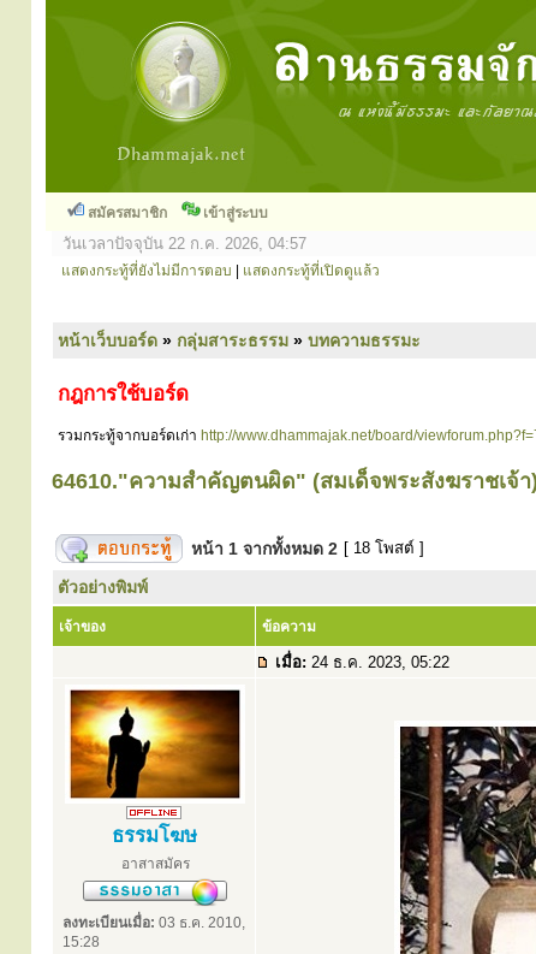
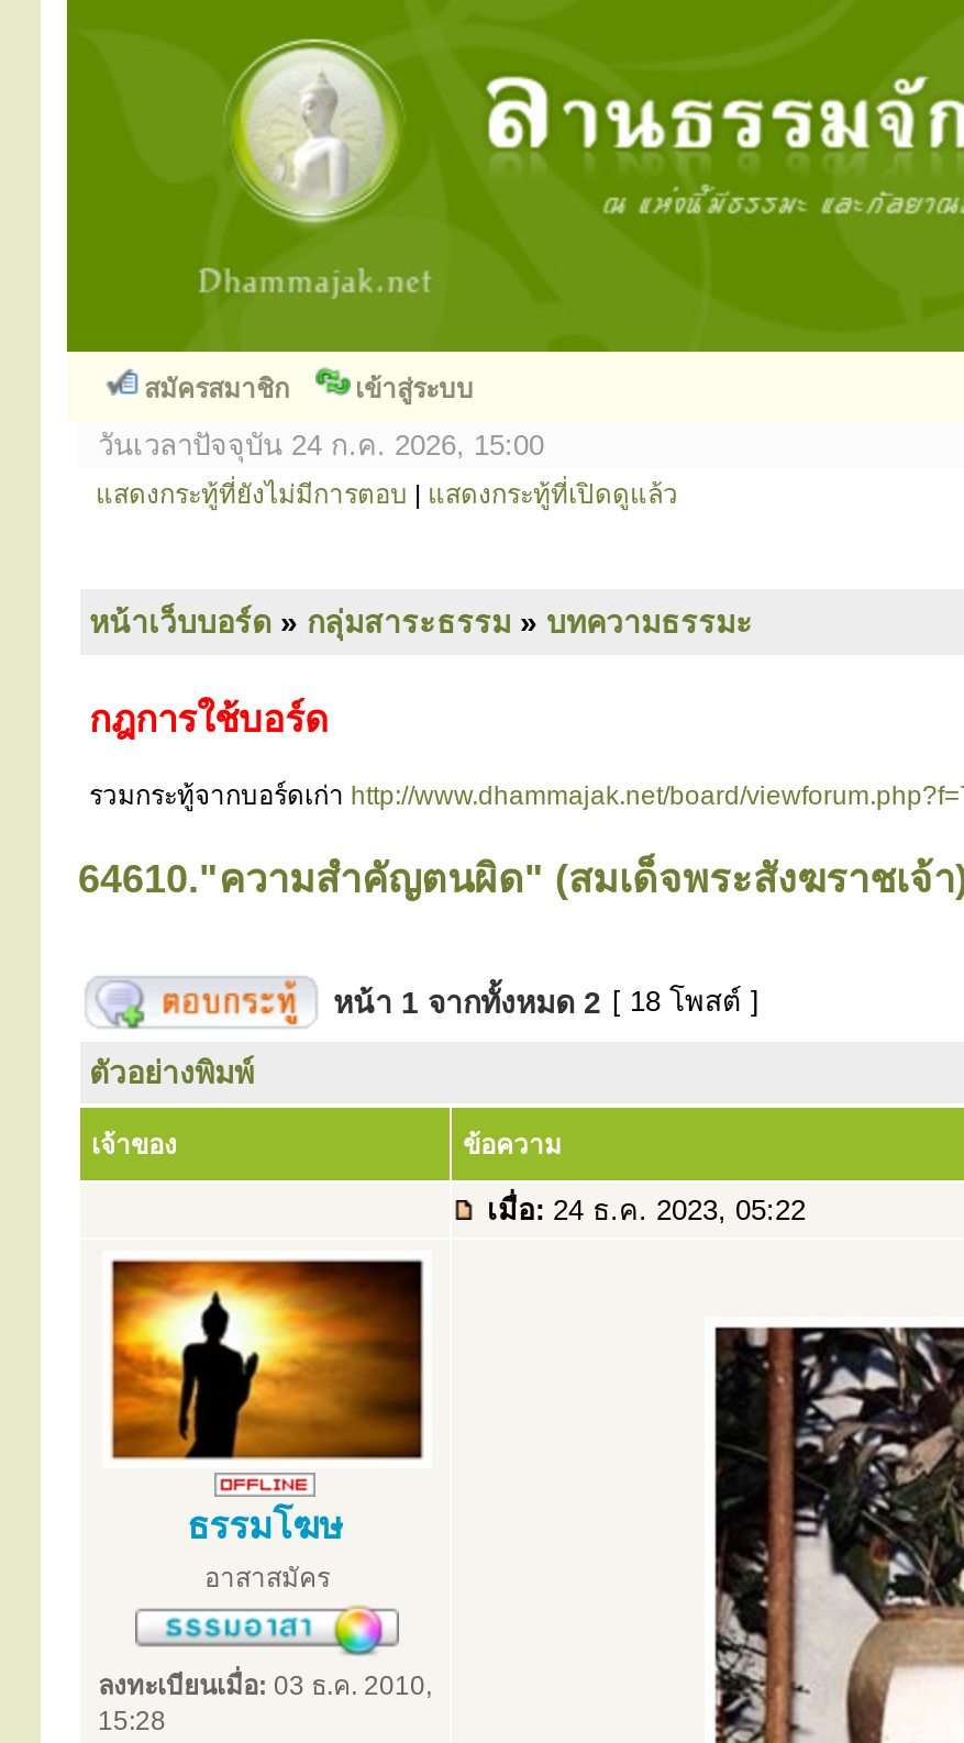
[62,235,316,253] วันเวลาปัจจุบัน 22 ก.ค. 2026, 04:57 -> [98,429,562,462] วันเวลาปัจจุบัน 24 ก.ค. 2026, 15:00

